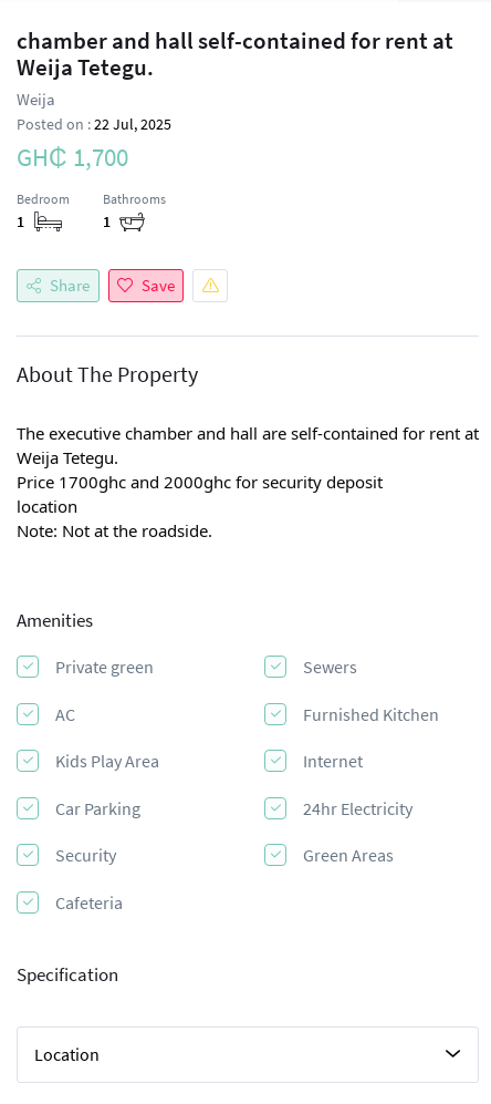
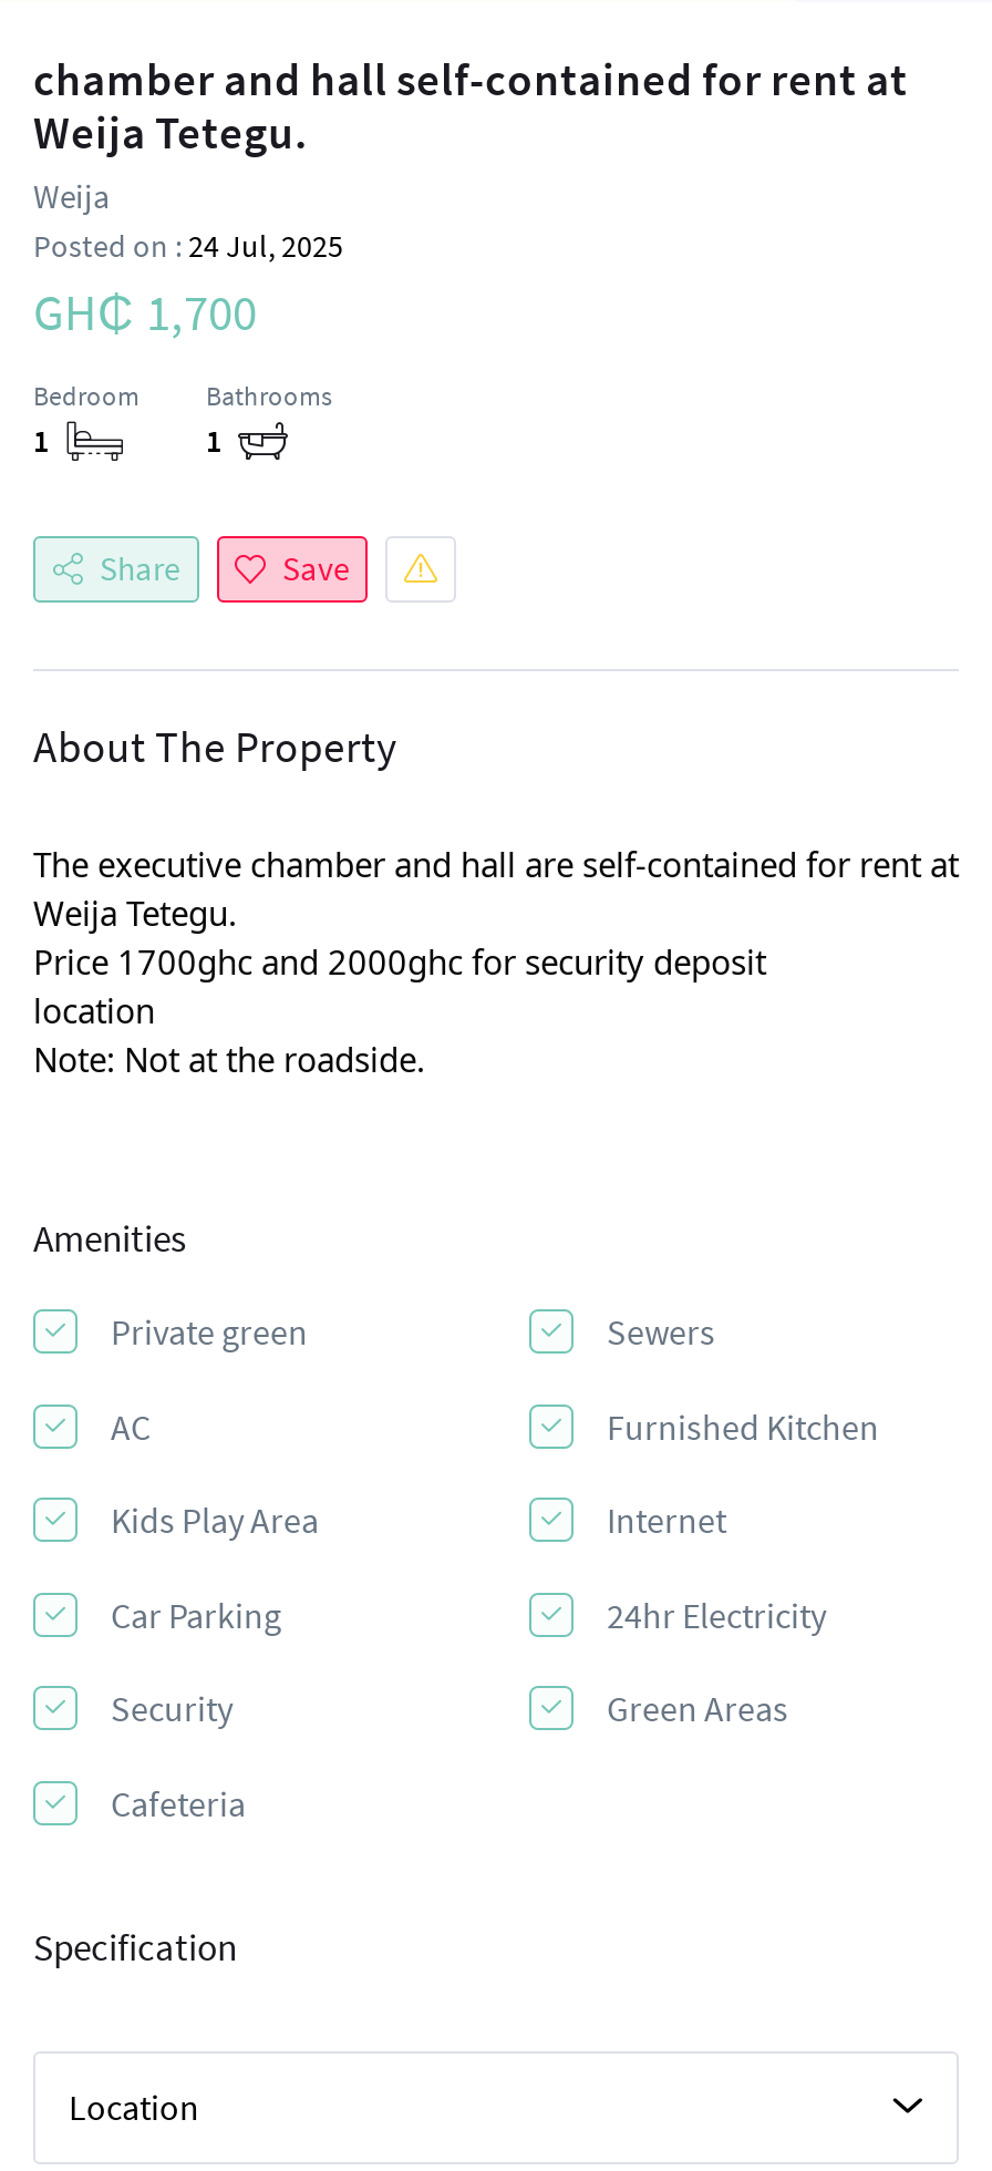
[17,114,171,134] Posted on : 22 Jul, 2025 -> [33,226,343,265] Posted on : 24 Jul, 2025

